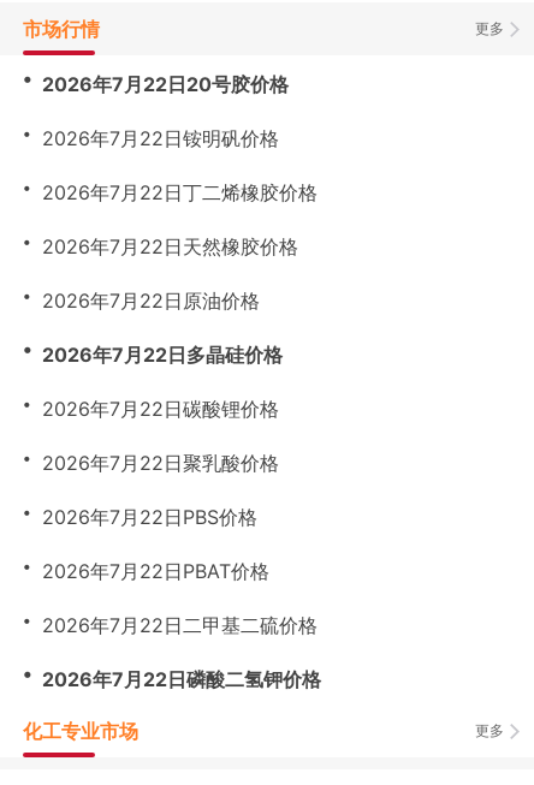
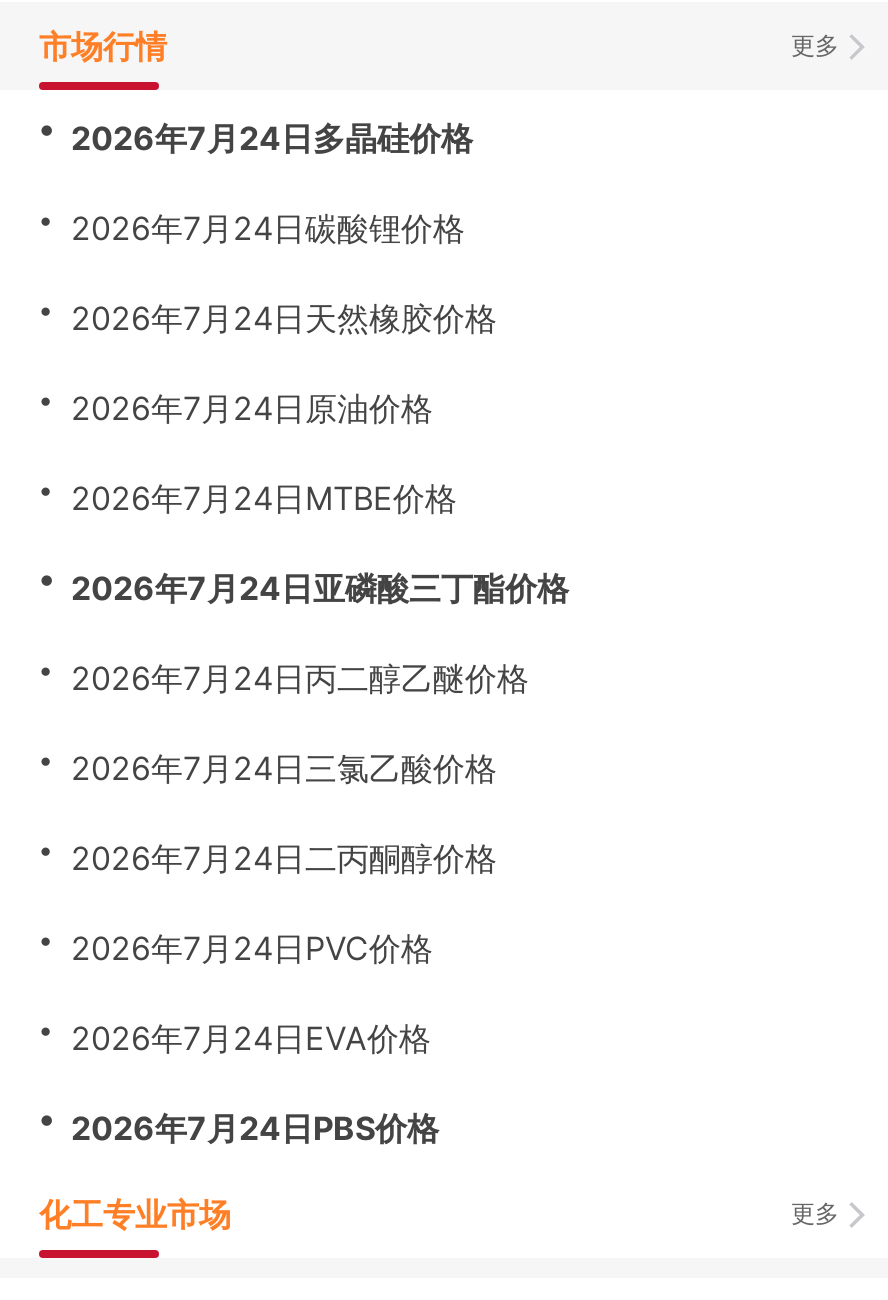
[11,61,289,99] ・2026年7月22日20号胶价格 -> [19,100,473,162] ・2026年7月24日多晶硅价格
[11,115,279,153] ・2026年7月22日铵明矾价格 -> [19,190,465,252] ・2026年7月24日碳酸锂价格
[11,170,318,207] ・2026年7月22日丁二烯橡胶价格 -> [19,280,497,342] ・2026年7月24日天然橡胶价格
[11,224,298,261] ・2026年7月22日天然橡胶价格 -> [19,370,433,432] ・2026年7月24日原油价格
[11,278,260,315] ・2026年7月22日原油价格 -> [19,460,457,522] ・2026年7月24日MTBE价格
[11,332,283,369] ・2026年7月22日多晶硅价格 -> [19,550,569,612] ・2026年7月24日亚磷酸三丁酯价格
[11,386,279,423] ・2026年7月22日碳酸锂价格 -> [19,640,529,702] ・2026年7月24日丙二醇乙醚价格
[11,440,279,477] ・2026年7月22日聚乳酸价格 -> [19,730,497,792] ・2026年7月24日三氯乙酸价格
[11,494,257,531] ・2026年7月22日PBS价格 -> [19,820,497,882] ・2026年7月24日二丙酮醇价格
[11,548,269,585] ・2026年7月22日PBAT价格 -> [19,910,433,972] ・2026年7月24日PVC价格
[11,602,318,640] ・2026年7月22日二甲基二硫价格 -> [19,1000,431,1062] ・2026年7月24日EVA价格
[11,656,321,694] ・2026年7月22日磷酸二氢钾价格 -> [19,1090,439,1152] ・2026年7月24日PBS价格

